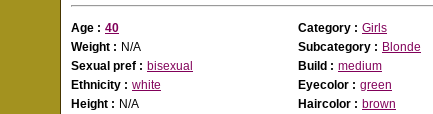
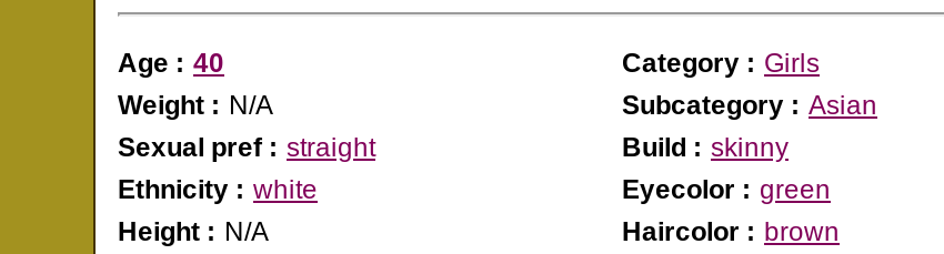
[298,40,421,54] Subcategory : Blonde -> [622,90,877,121] Subcategory : Asian
[71,59,193,73] Sexual pref : bisexual -> [118,132,375,163] Sexual pref : straight
[298,59,382,73] Build : medium -> [622,132,789,163] Build : skinny

